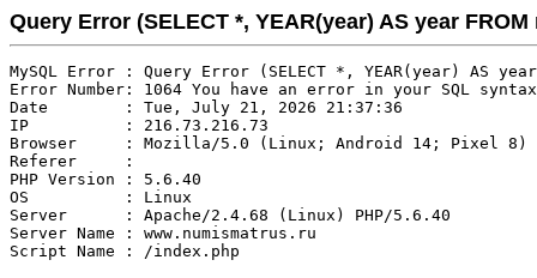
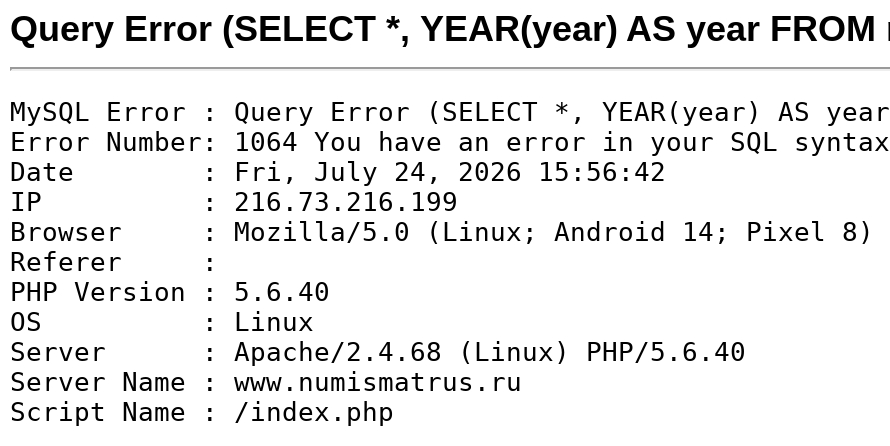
[10,98,403,116] Date : Tue, July 21, 2026 21:37:36 -> [10,157,666,187] Date : Fri, July 24, 2026 15:56:42
[10,116,268,134] IP : 216.73.216.73 -> [10,187,458,217] IP : 216.73.216.199

